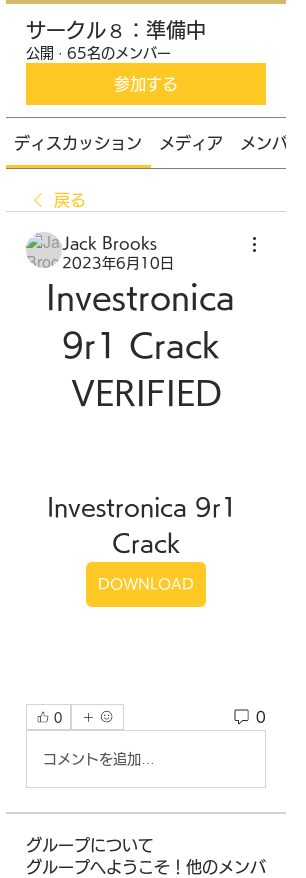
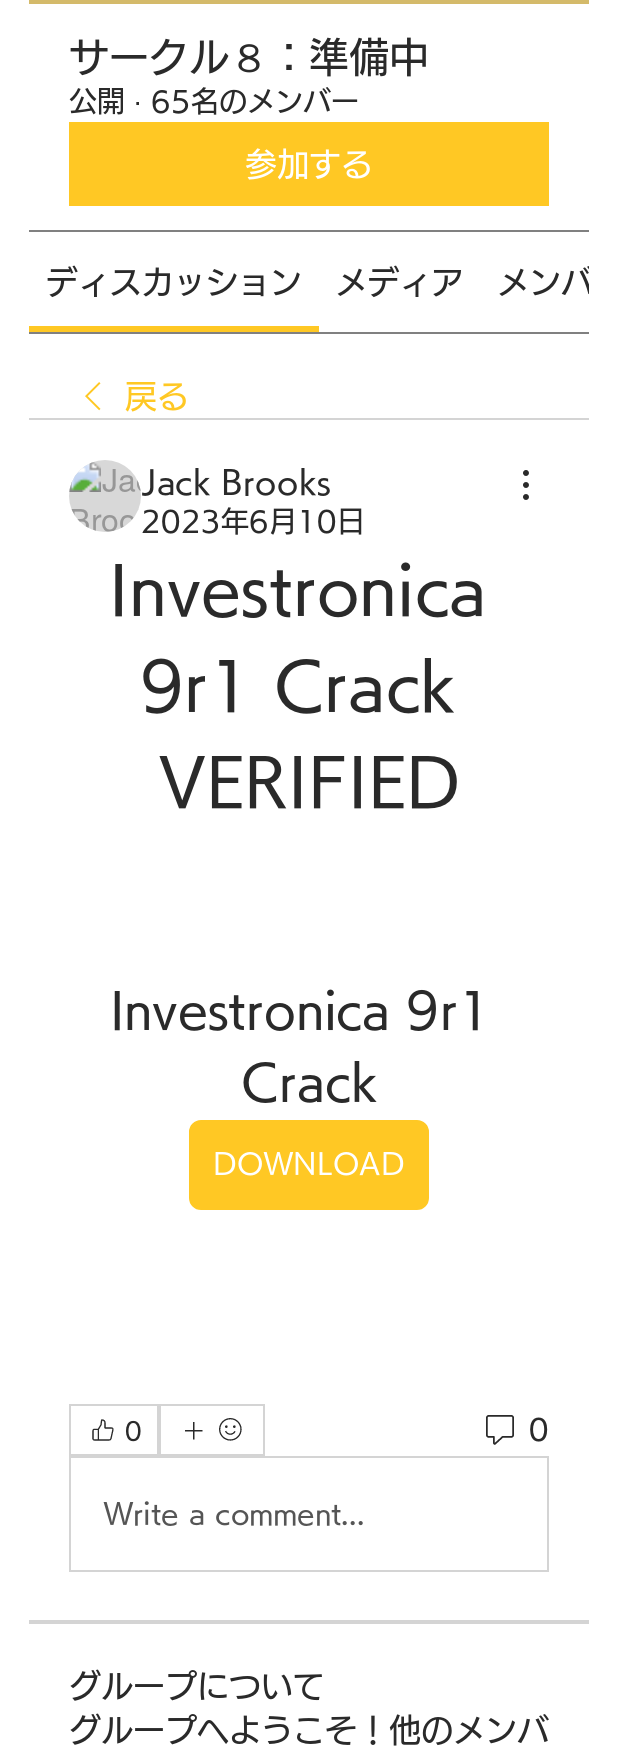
[43,751,155,765] コメントを追加… -> [103,1499,365,1527] Write a comment...

